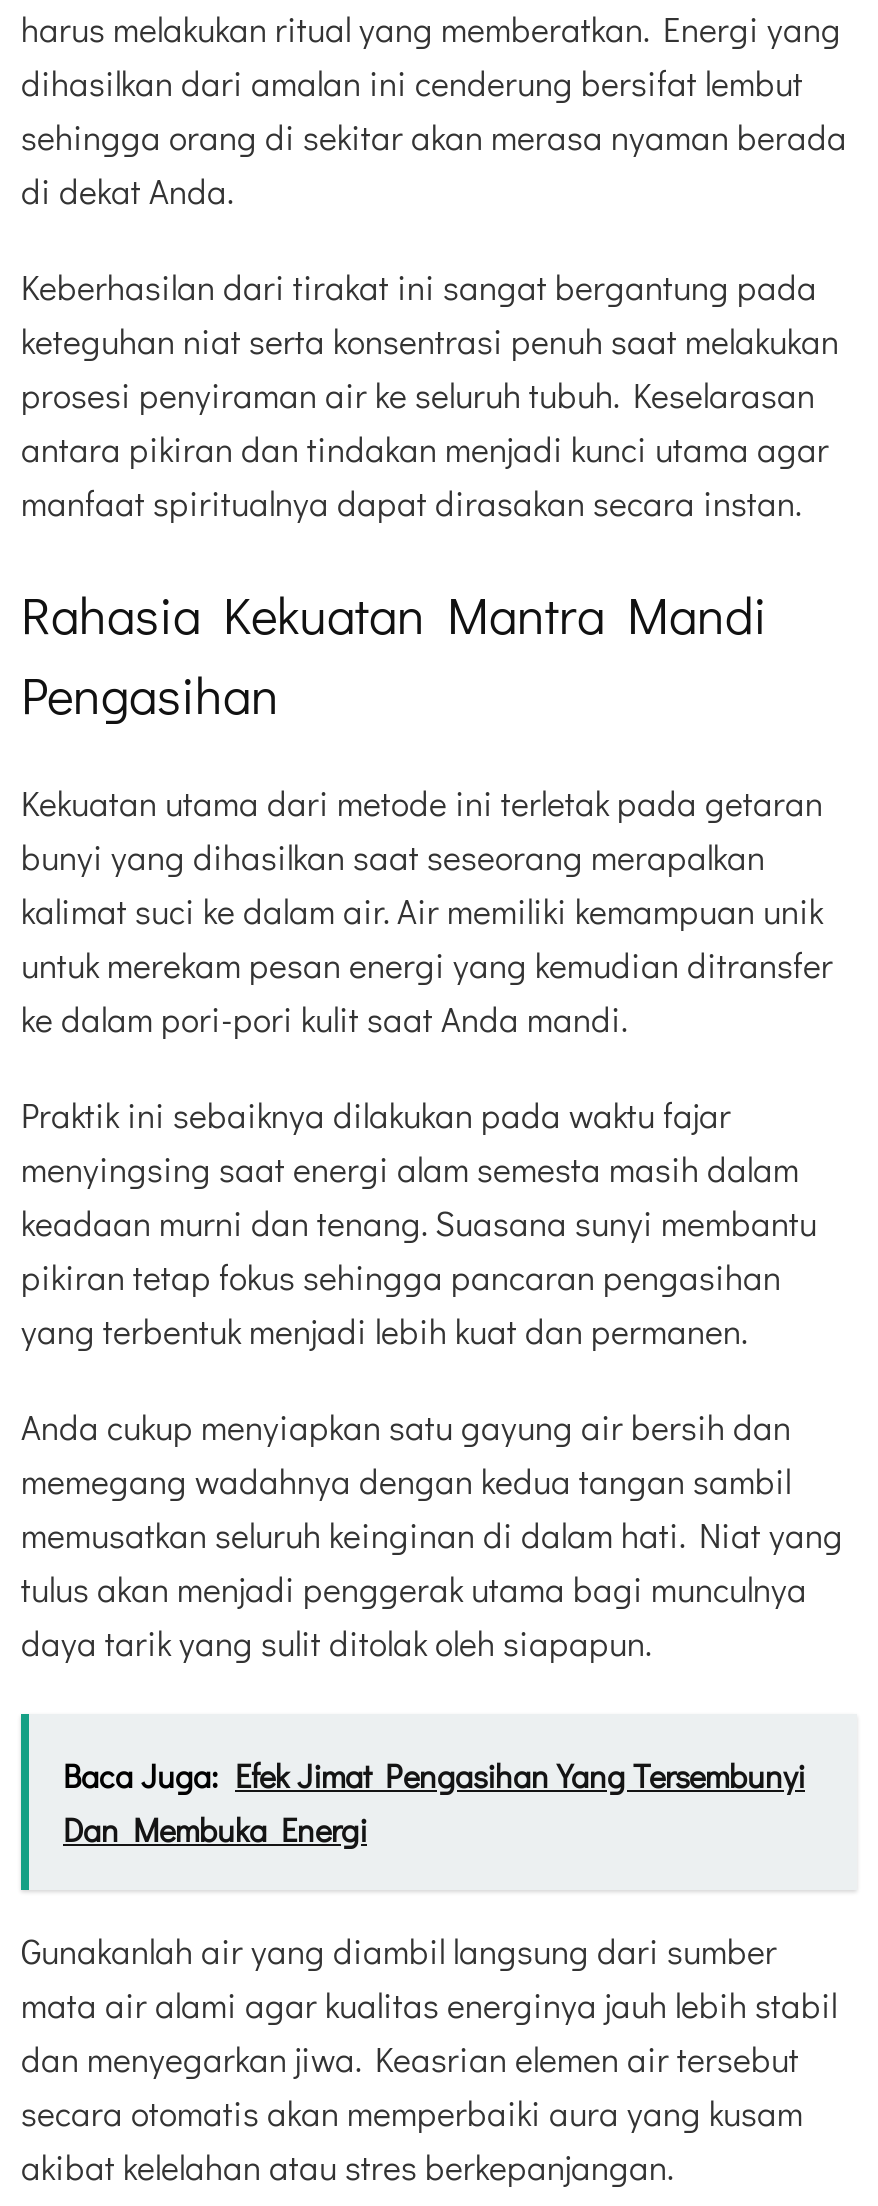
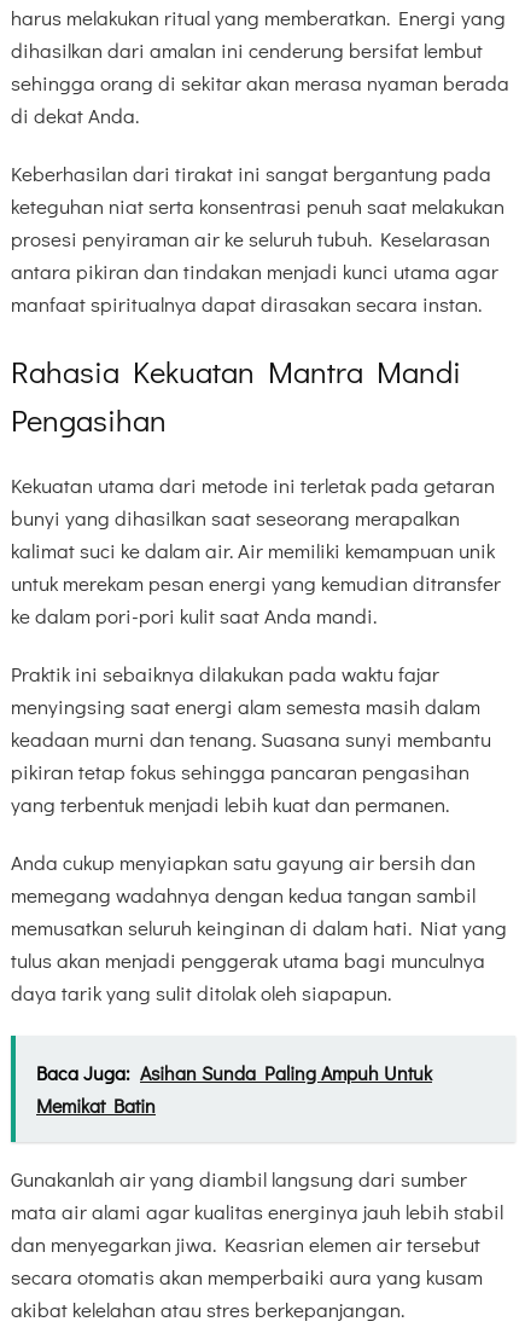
[63,1753,805,1849] Baca Juga: Efek Jimat Pengasihan Yang Tersembunyi | Dan Membuka Energi -> [36,1059,432,1117] Baca Juga: Asihan Sunda Paling Ampuh Untuk | Memikat Batin

